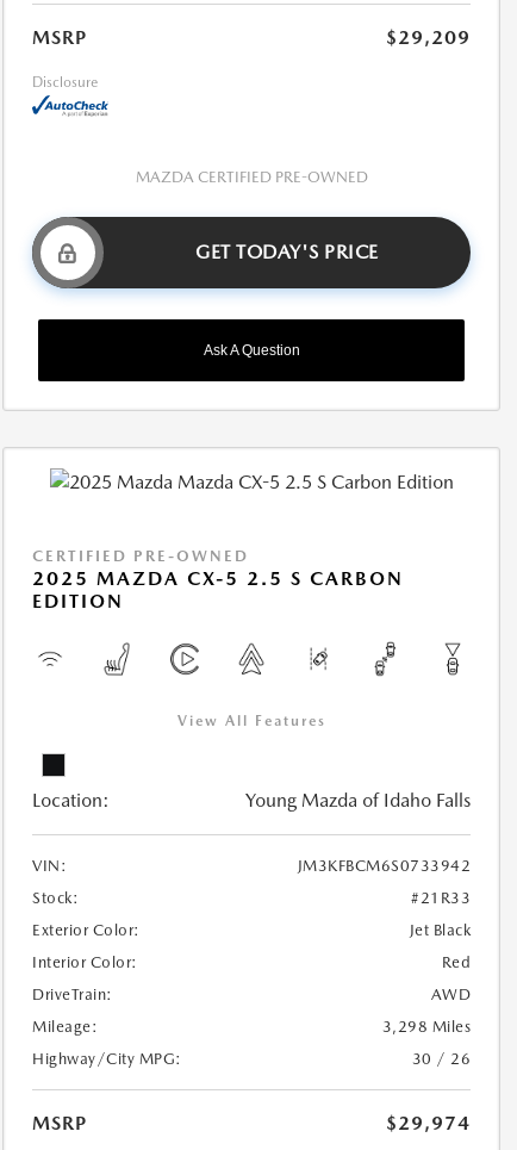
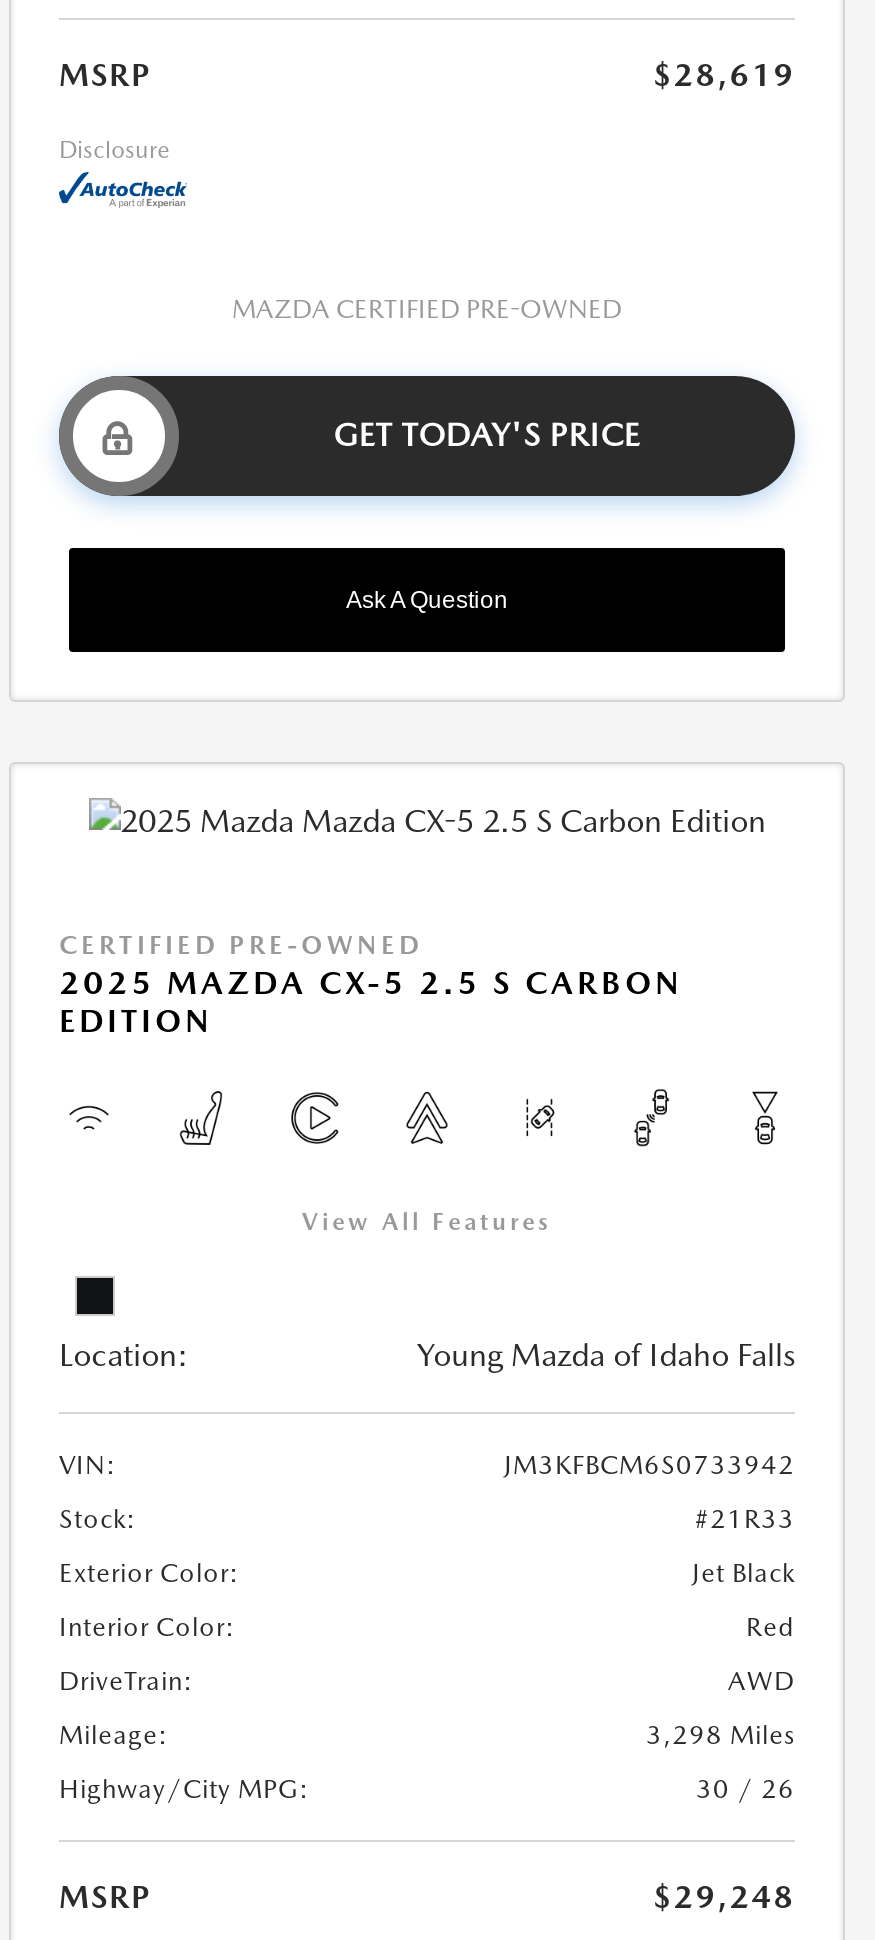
[386,26,471,49] $29,209 -> [653,56,795,94] $28,619
[386,1112,471,1135] $29,974 -> [653,1879,795,1917] $29,248

